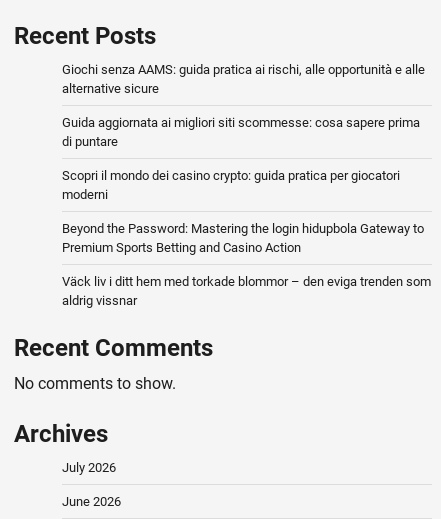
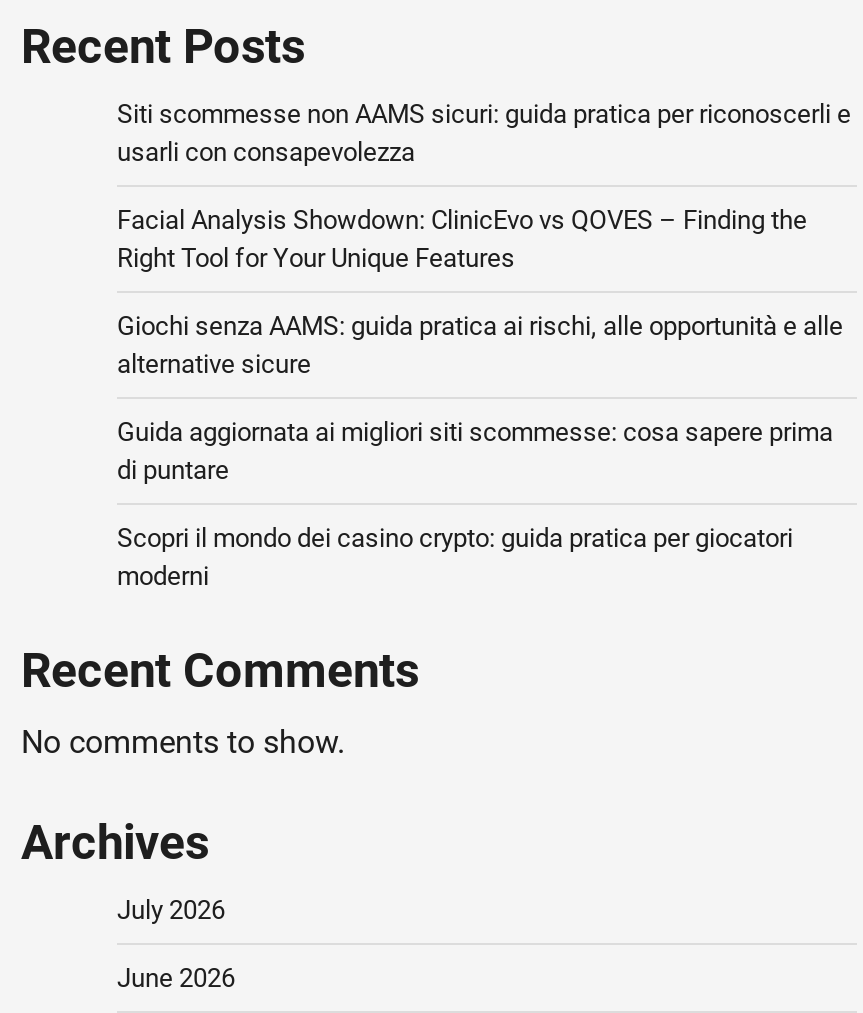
none -> [117,99,851,273] Siti scommesse non AAMS sicuri: guida pratica per riconoscerli e | usarli con consapevolezza | Facial Analysis Showdown: ClinicEvo vs QOVES – Finding the | Right Tool for Your Unique Features
moved [62,62,425,202] -> [117,311,843,591]: Giochi senza AAMS: guida pratica ai rischi, alle opportunità e alle | alternative sicure | Guida aggiornata ai migliori siti scommesse: cosa sapere prima | di puntare | Scopri il mondo dei casino crypto: guida pratica per giocatori | moderni
[62,221,431,308] Beyond the Password: Mastering the login hidupbola Gateway to | Premium Sports Betting and Casino Action | Väck liv i ditt hem med torkade blommor – den eviga trenden som | aldrig vissnar -> none

